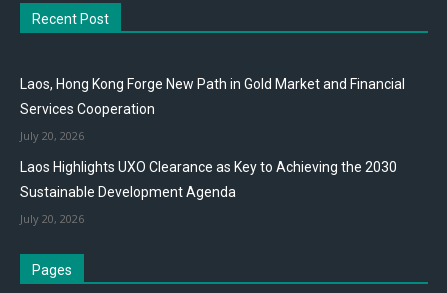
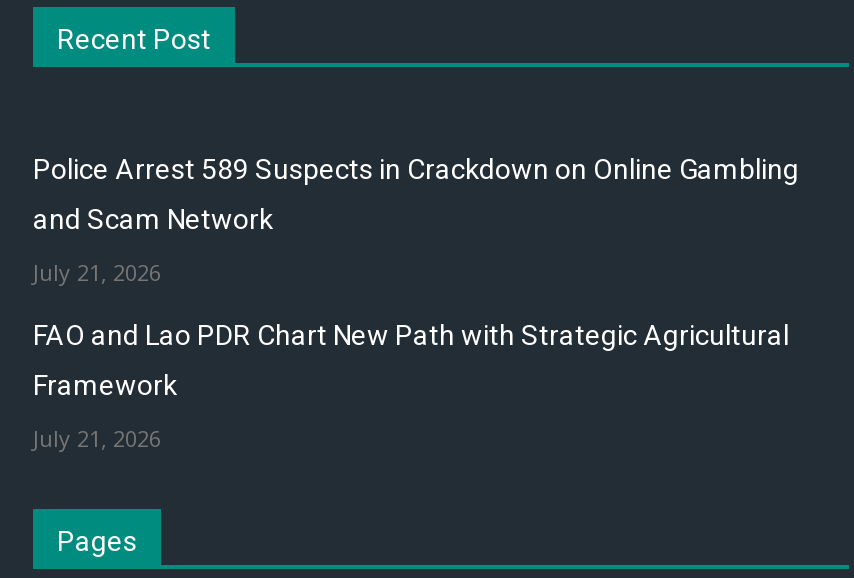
[20,76,405,92] Laos, Hong Kong Forge New Path in Gold Market and Financial -> [33,154,799,186] Police Arrest 589 Suspects in Crackdown on Online Gambling
[20,101,155,117] Services Cooperation -> [33,204,273,236] and Scam Network
[20,128,84,143] July 20, 2026 -> [33,258,161,288] July 21, 2026
[20,159,397,175] Laos Highlights UXO Clearance as Key to Achieving the 2030 -> [33,320,789,352] FAO and Lao PDR Chart New Path with Strategic Agricultural
[20,184,236,200] Sustainable Development Agenda -> [33,370,177,402] Framework
[20,211,84,226] July 20, 2026 -> [33,424,161,454] July 21, 2026

